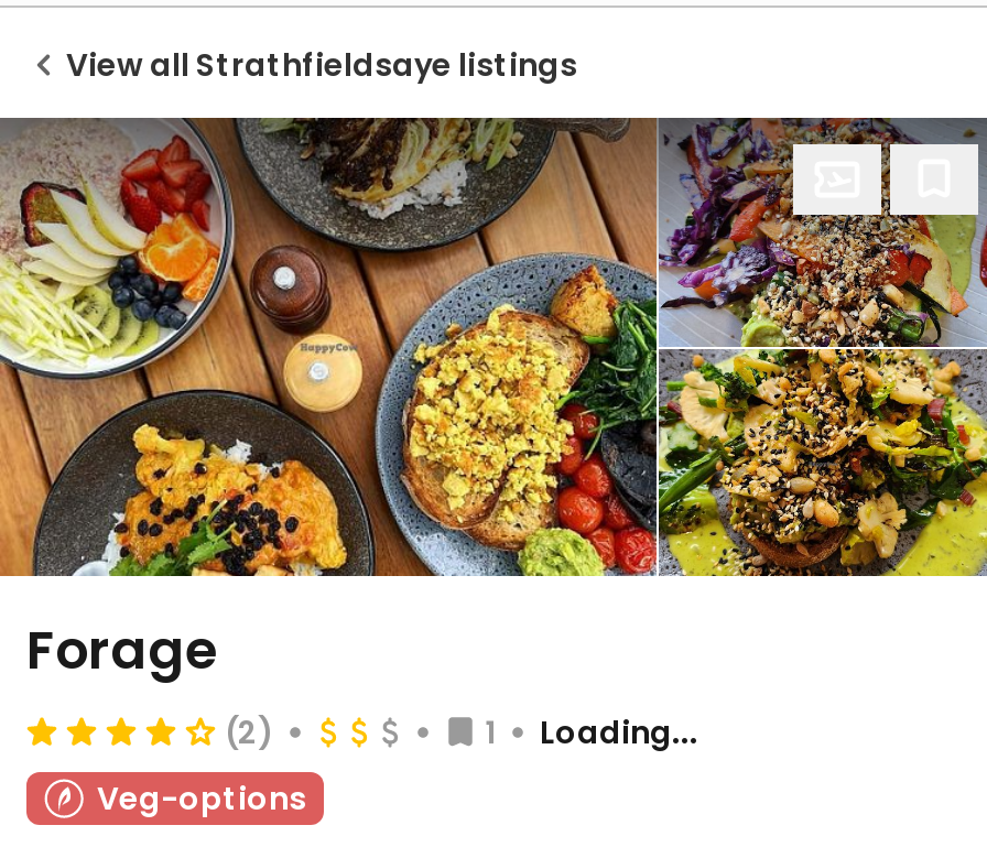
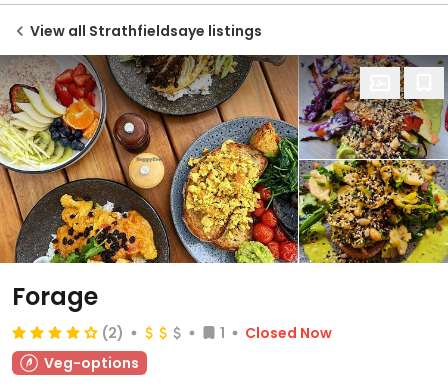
[540,709,698,753] Loading... -> [245,323,332,343] Closed Now

